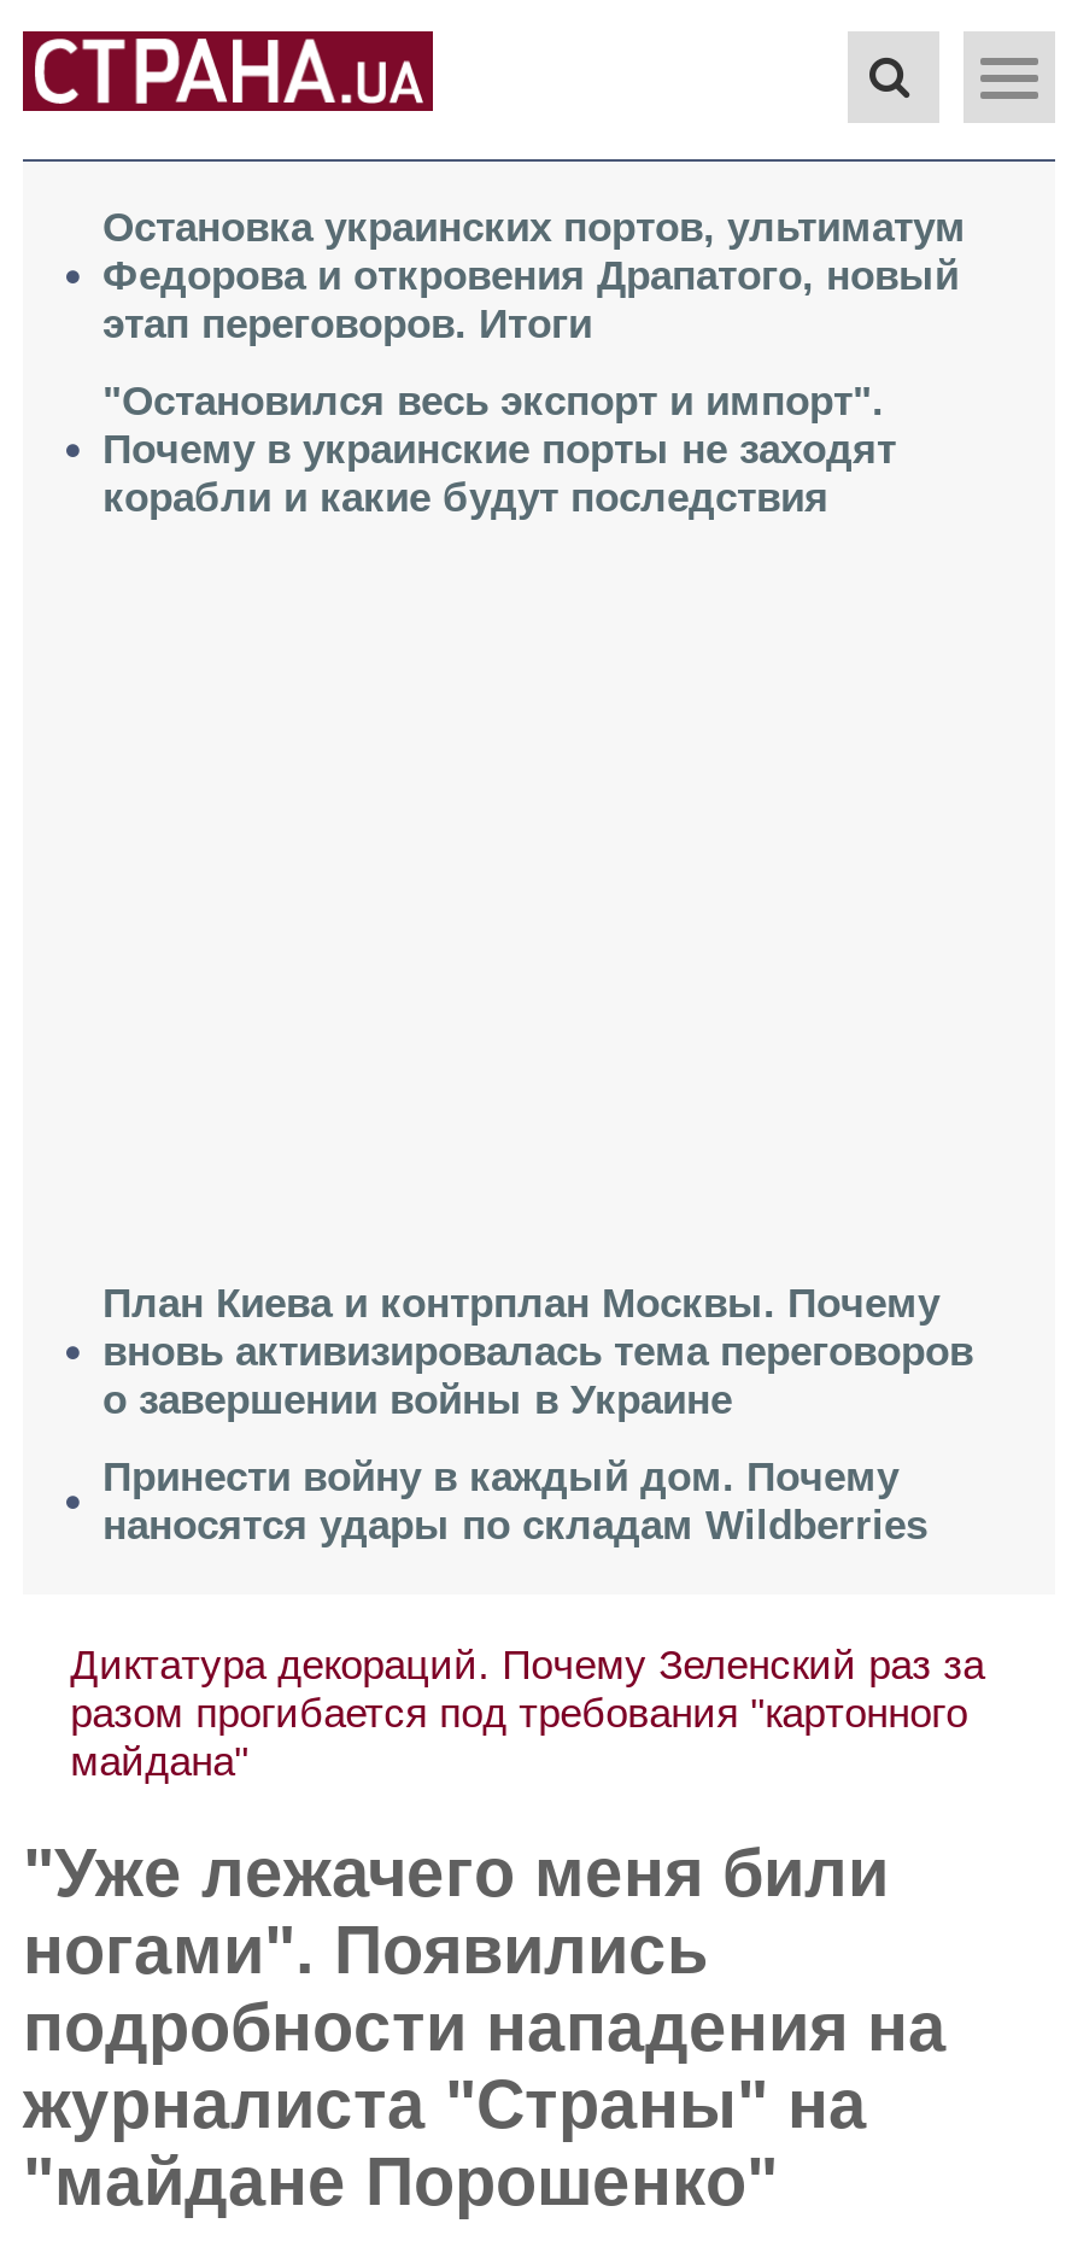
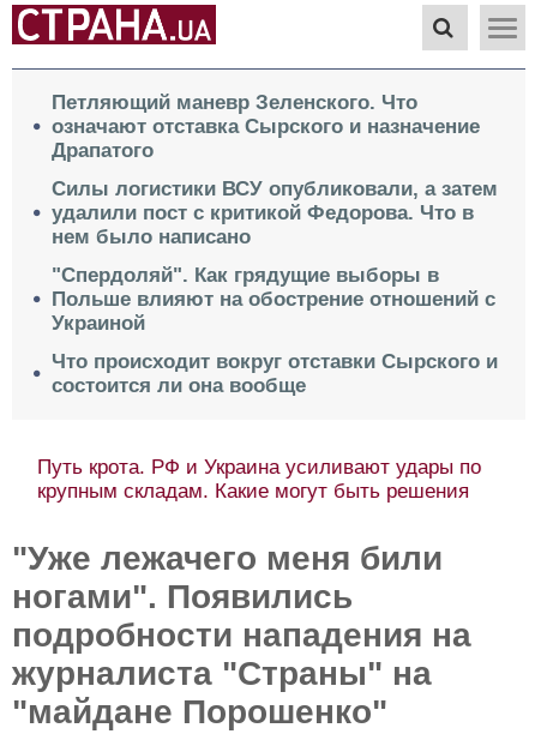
[102,205,966,347] Остановка украинских портов, ультиматум | Федорова и откровения Драпатого, новый | этап переговоров. Итоги -> [52,91,480,162] Петляющий маневр Зеленского. Что | означают отставка Сырского и назначение | Драпатого
[102,379,896,521] "Остановился весь экспорт и импорт". | Почему в украинские порты не заходят | корабли и какие будут последствия -> [52,178,498,248] Силы логистики ВСУ опубликовали, а затем | удалили пост с критикой Федорова. Что в | нем было написано
[102,1281,973,1423] План Киева и контрплан Москвы. Почему | вновь активизировалась тема переговоров | о завершении войны в Украине -> [52,264,495,335] "Спердоляй". Как грядущие выборы в | Польше влияют на обострение отношений с | Украиной
[102,1455,927,1549] Принести войну в каждый дом. Почему | наносятся удары по складам Wildberries -> [52,350,498,397] Что происходит вокруг отставки Сырского и | состоится ли она вообще
[70,1643,984,1785] Диктатура декораций. Почему Зеленский раз за | разом прогибается под требования "картонного | майдана" -> [36,456,479,503] Путь крота. РФ и Украина усиливают удары по | крупным складам. Какие могут быть решения

